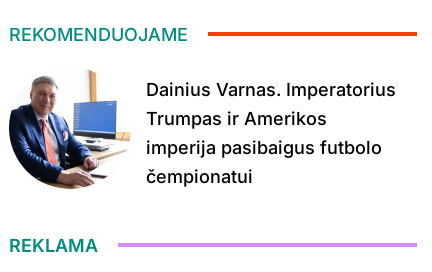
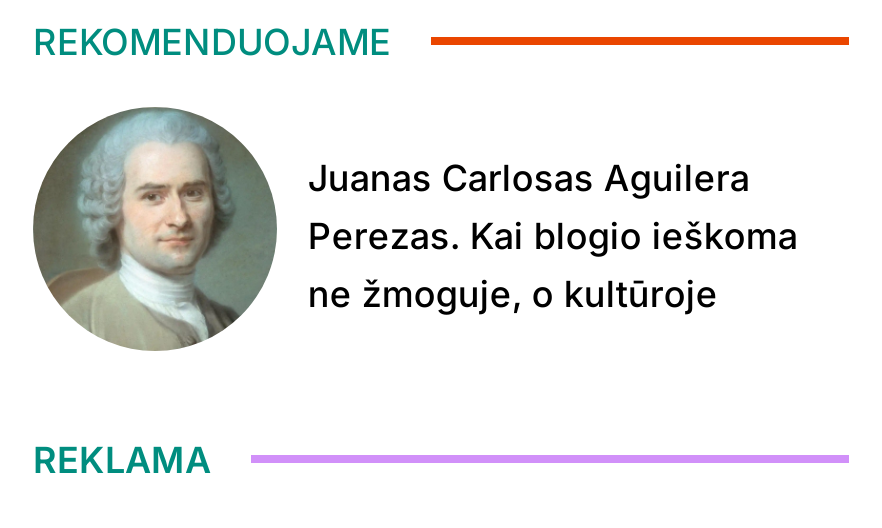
[10,69,396,188] [image] | Dainius Varnas. Imperatorius | Trumpas ir Amerikos | imperija pasibaigus futbolo | čempionatui -> [31,105,798,349] [image] | Juanas Carlosas Aguilera | Perezas. Kai blogio ieškoma | ne žmoguje, o kultūroje

